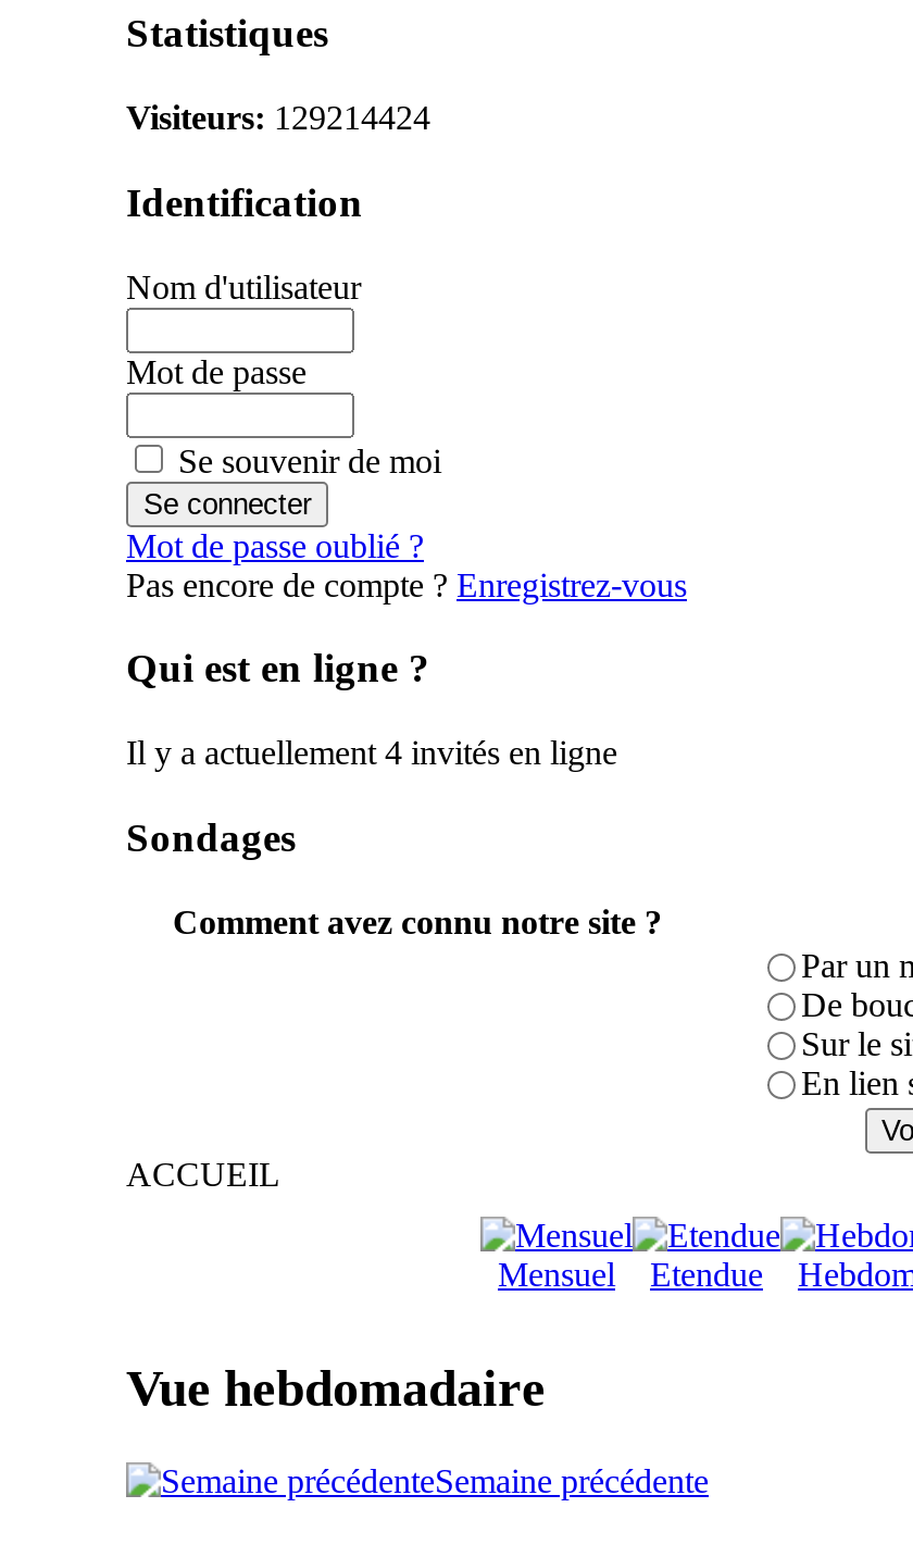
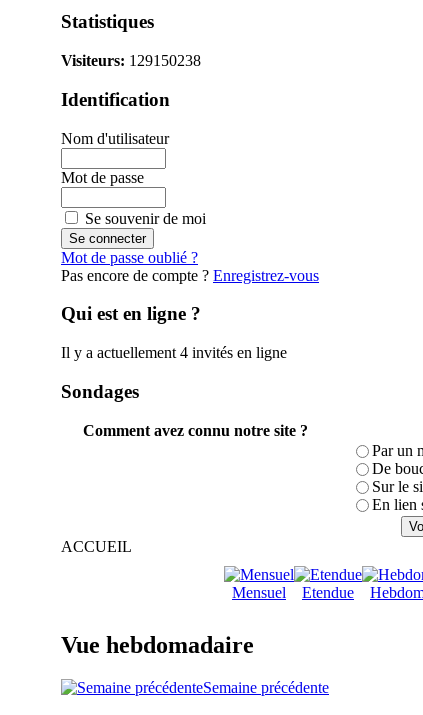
[126,99,430,136] Visiteurs: 129214424 -> [61,52,201,69] Visiteurs: 129150238

